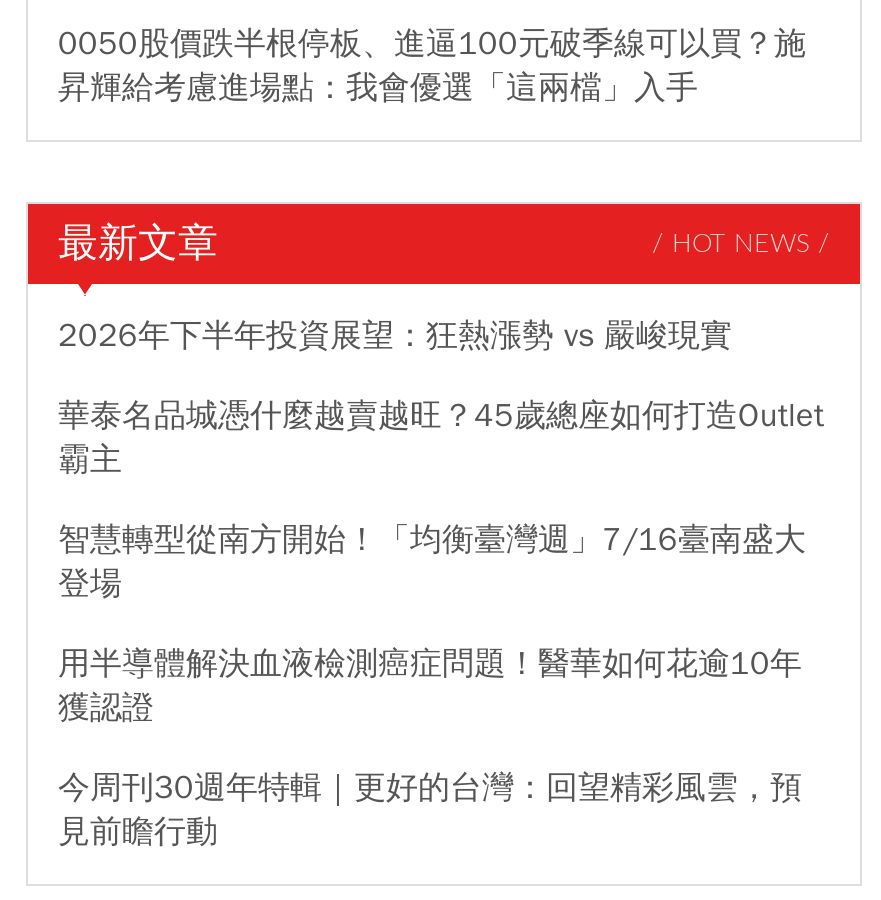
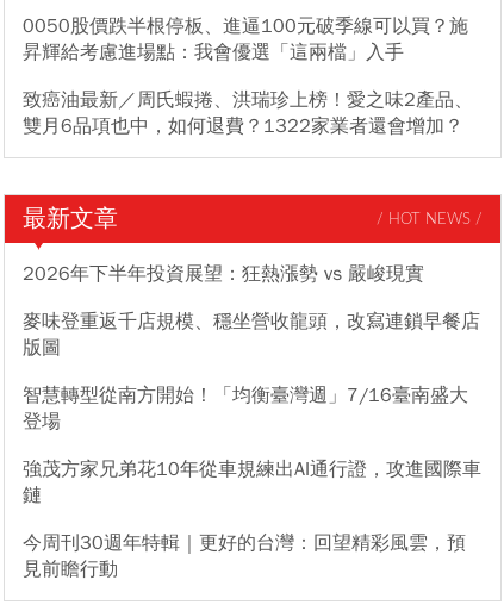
none -> [23,88,473,138] 致癌油最新／周氏蝦捲、洪瑞珍上榜！愛之味2產品、 | 雙月6品項也中，如何退費？1322家業者還會增加？
[58,396,824,480] 華泰名品城憑什麼越賣越旺？45歲總座如何打造Outlet | 霸主 -> [23,310,480,360] 麥味登重返千店規模、穩坐營收龍頭，改寫連鎖早餐店 | 版圖
[58,644,802,728] 用半導體解決血液檢測癌症問題！醫華如何花逾10年 | 獲認證 -> [23,457,481,507] 強茂方家兄弟花10年從車規練出AI通行證，攻進國際車 | 鏈

